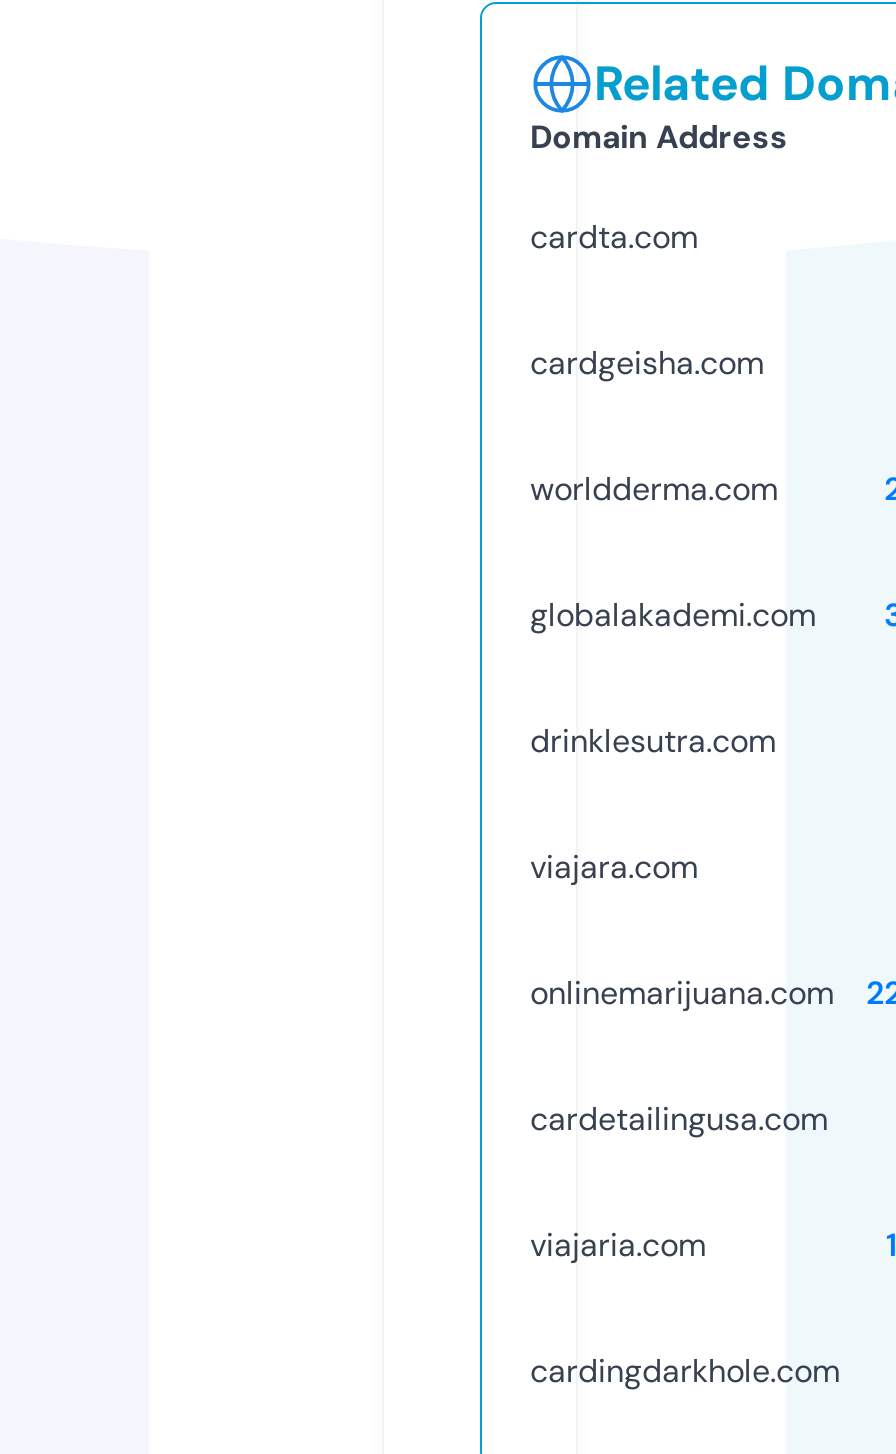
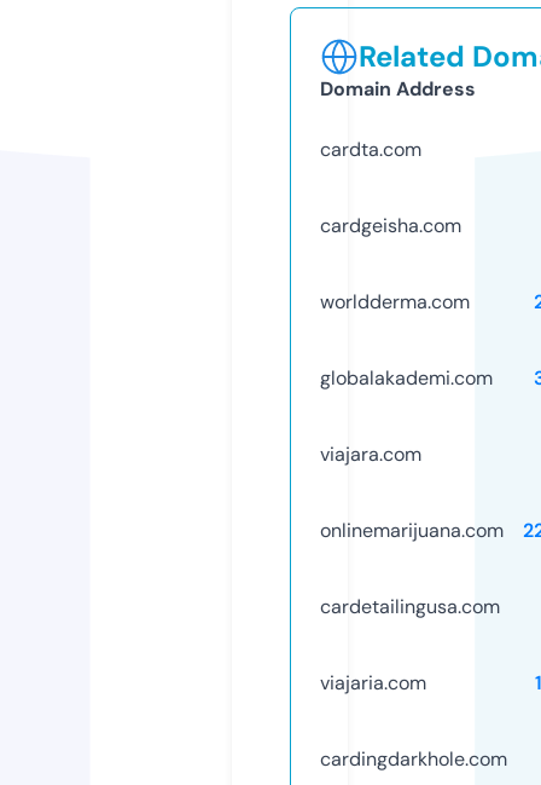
[530,720,776,762] drinklesutra.com -> none

